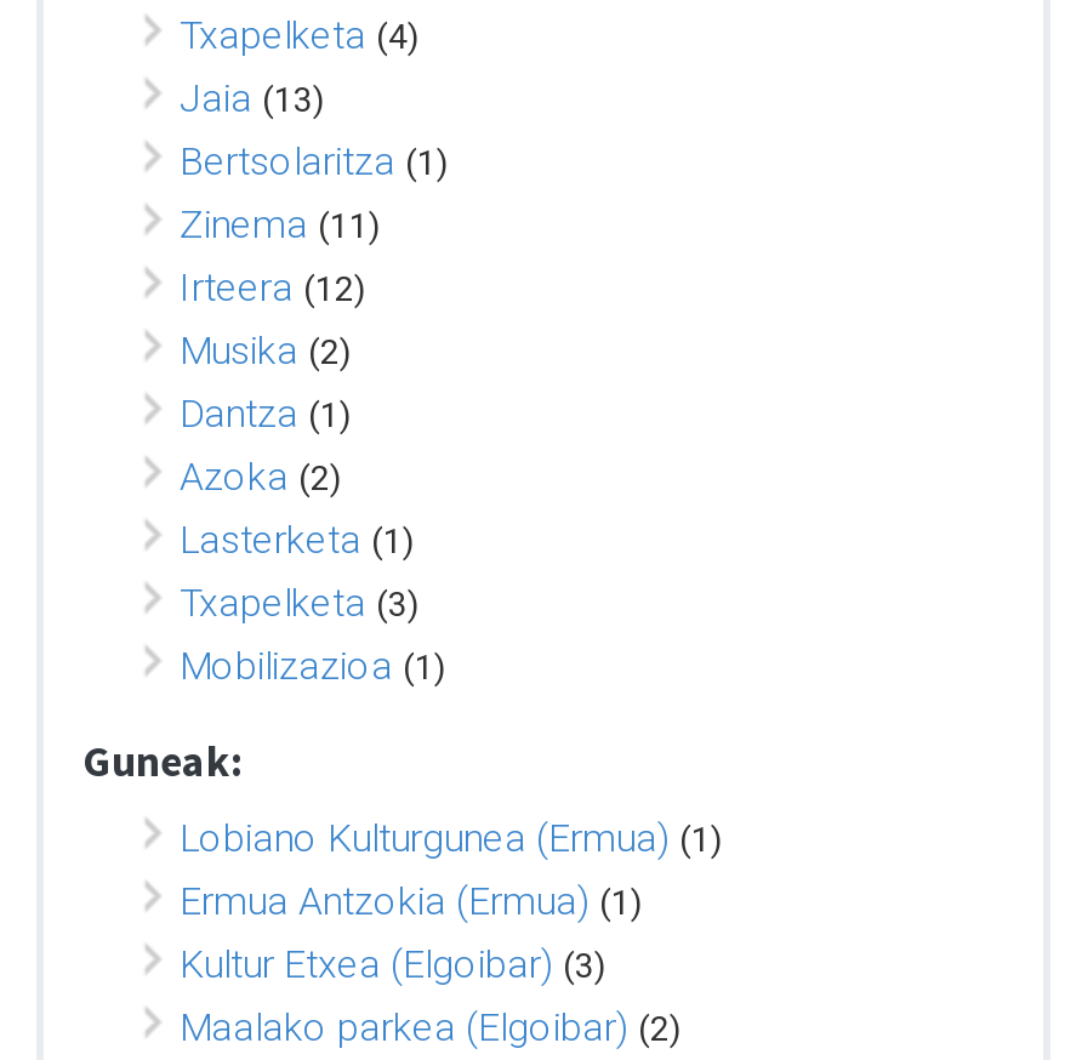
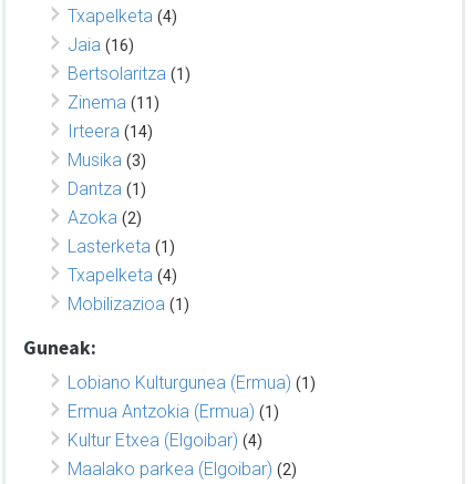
[180,76,325,122] Jaia (13) -> [68,35,134,56] Jaia (16)
[180,265,366,311] Irteera (12) -> [68,121,153,142] Irteera (14)
[180,328,352,374] Musika (2) -> [68,150,146,171] Musika (3)
[180,580,420,626] Txapelketa (3) -> [68,265,177,286] Txapelketa (4)
[180,942,607,988] Kultur Etxea (Elgoibar) (3) -> [68,430,262,451] Kultur Etxea (Elgoibar) (4)

